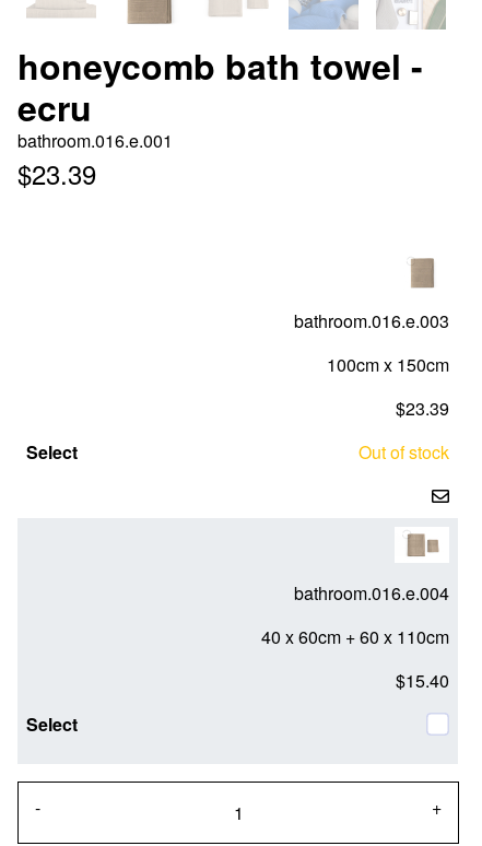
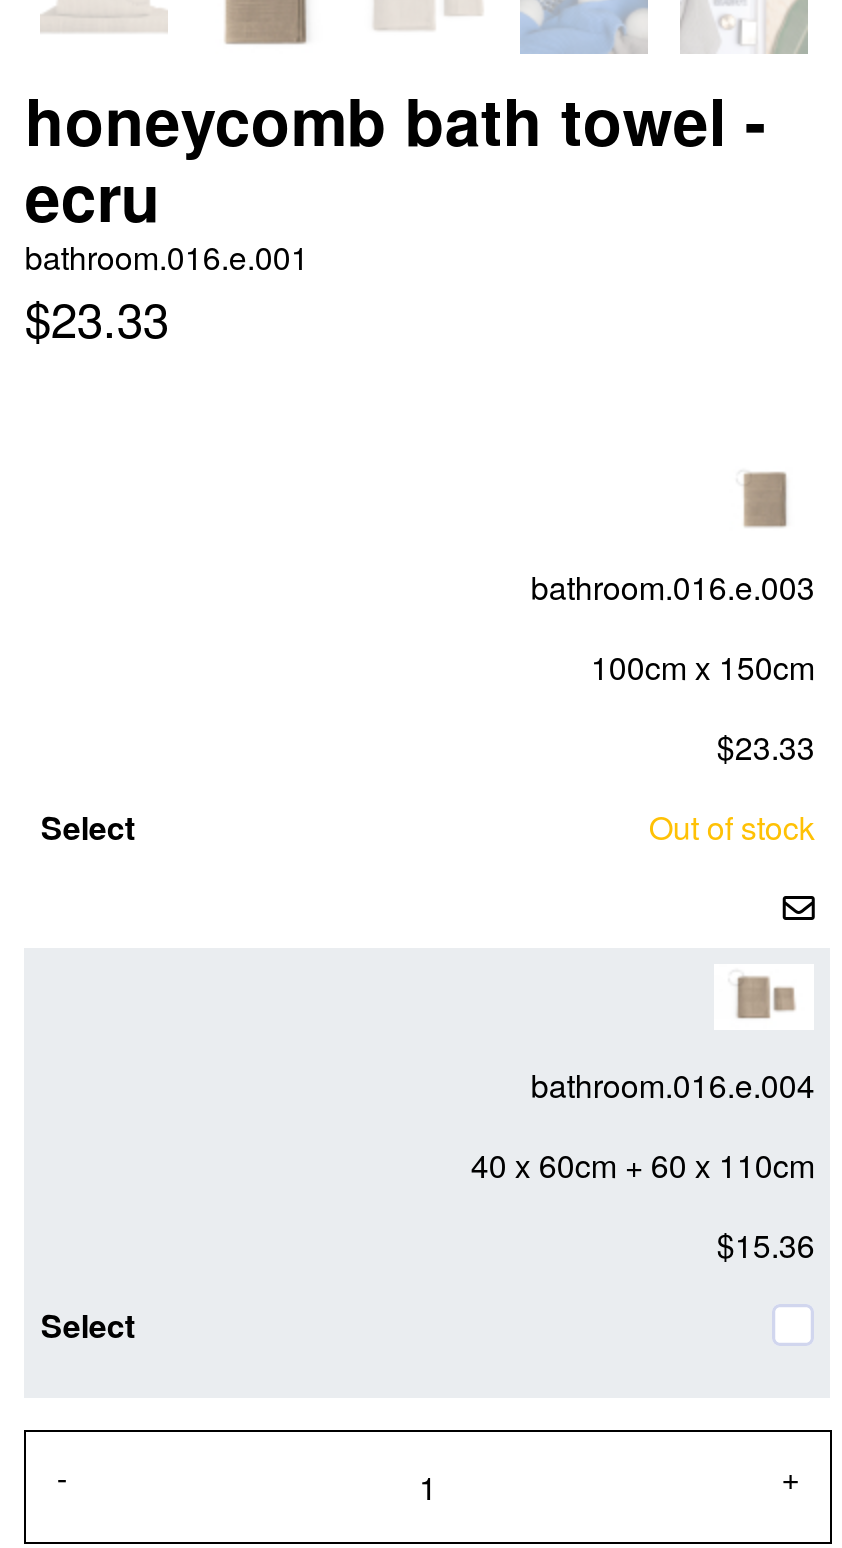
[18,154,97,192] $23.39 -> [25,281,169,351] $23.33
[396,395,450,420] $23.39 -> [717,723,815,769] $23.33
[396,667,450,693] $15.40 -> [717,1221,815,1267] $15.36

